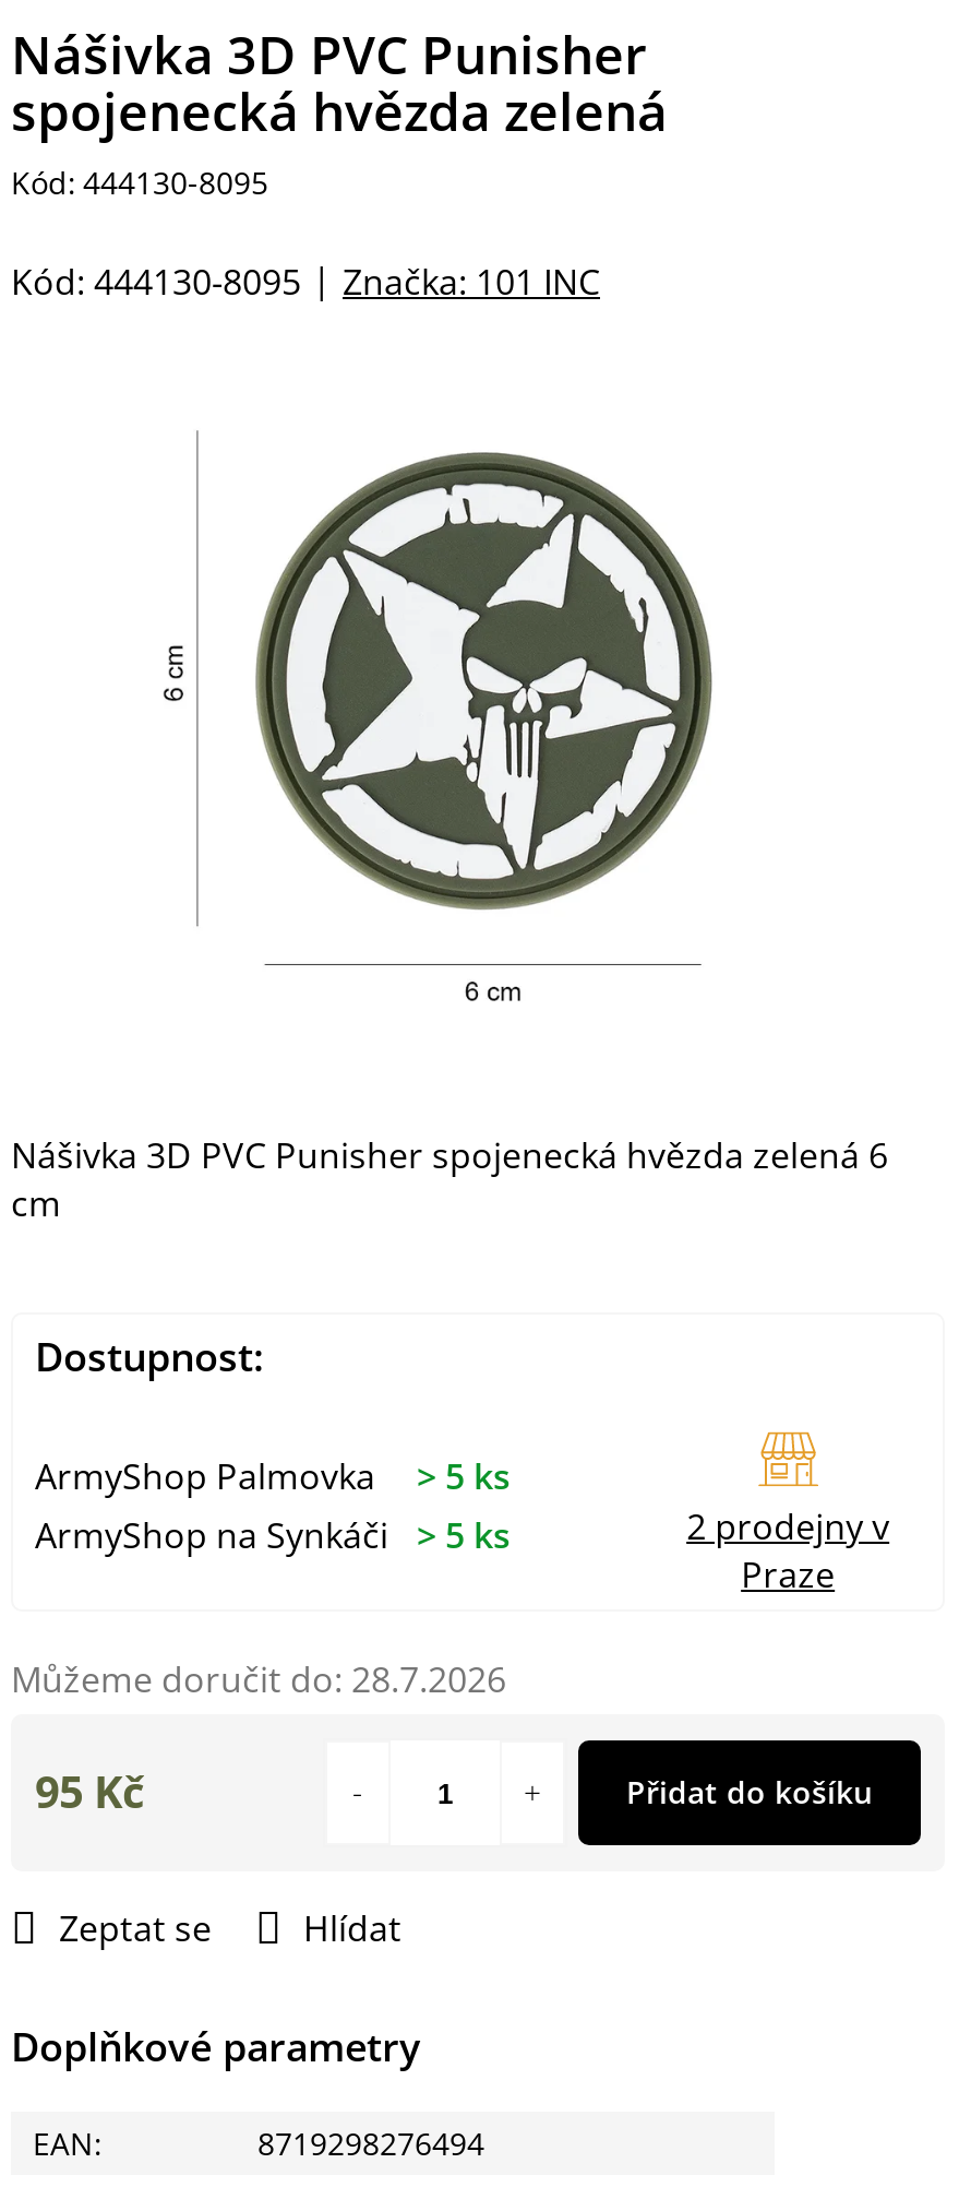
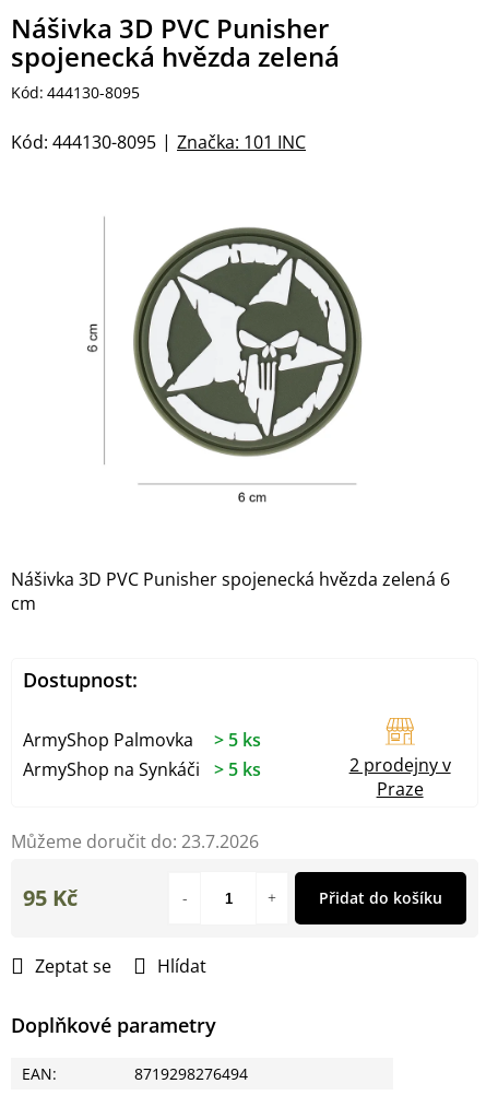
[11,1655,506,1704] Můžeme doručit do: 28.7.2026 -> [11,830,259,854] Můžeme doručit do: 23.7.2026

